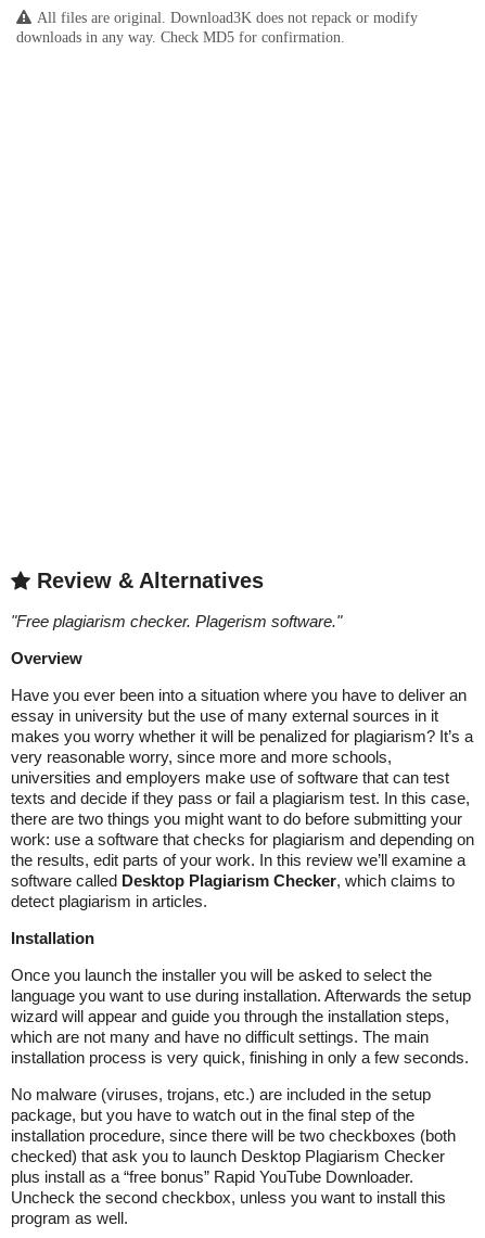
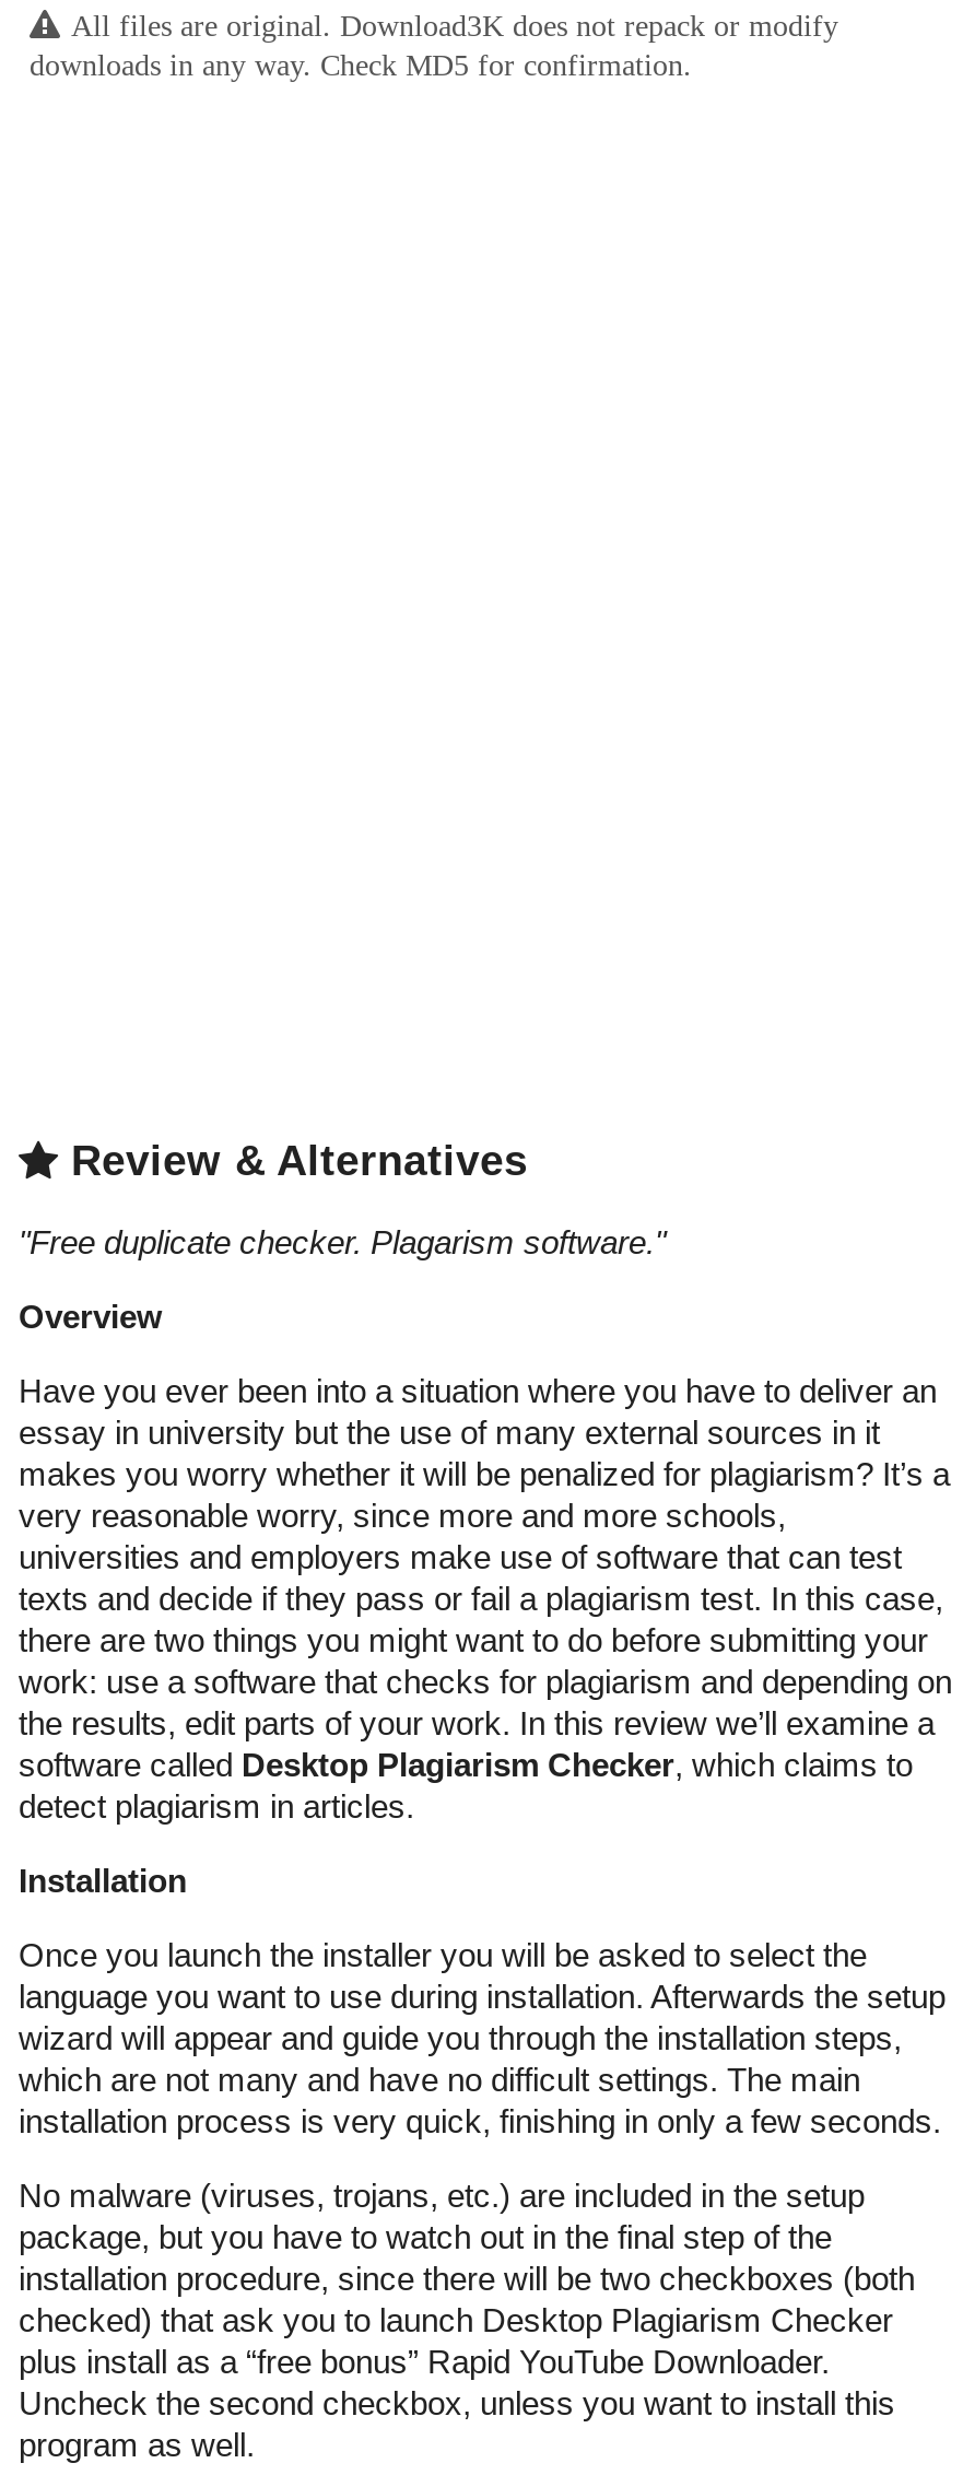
[11,611,342,630] "Free plagiarism checker. Plagerism software. " -> [19,1222,666,1259] "Free duplicate checker. Plagarism software. "

